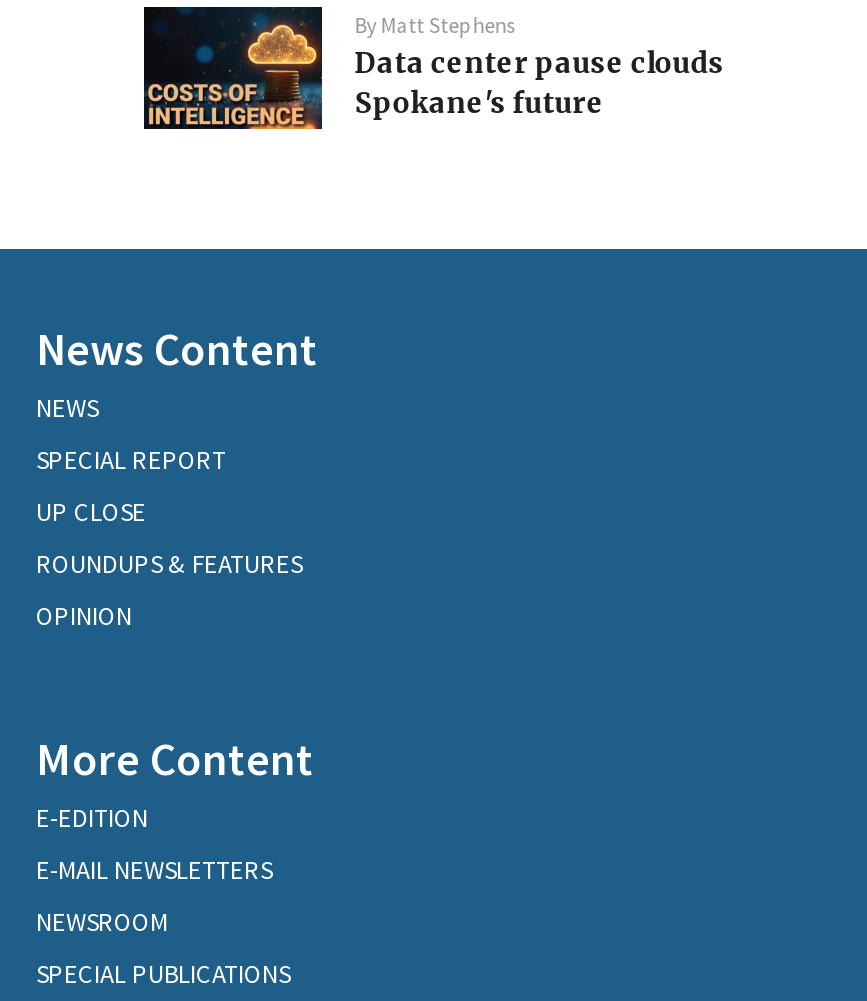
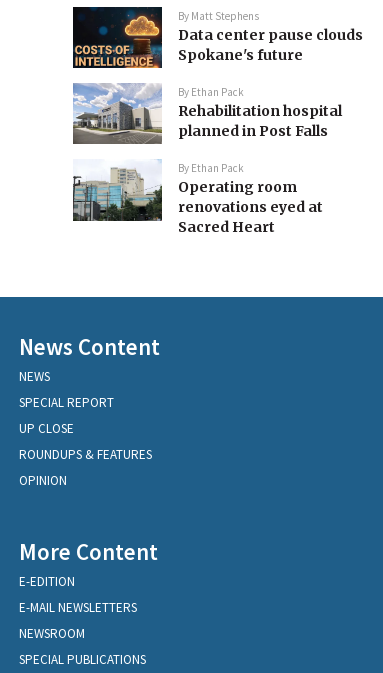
none -> [72,82,342,236] [image] | By Ethan Pack | Rehabilitation hospital | planned in Post Falls | By Ethan Pack | Operating room | renovations eyed at | Sacred Heart
none -> [72,159,163,237] [image]

